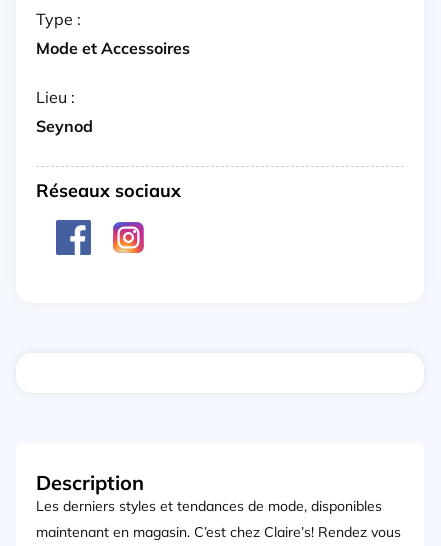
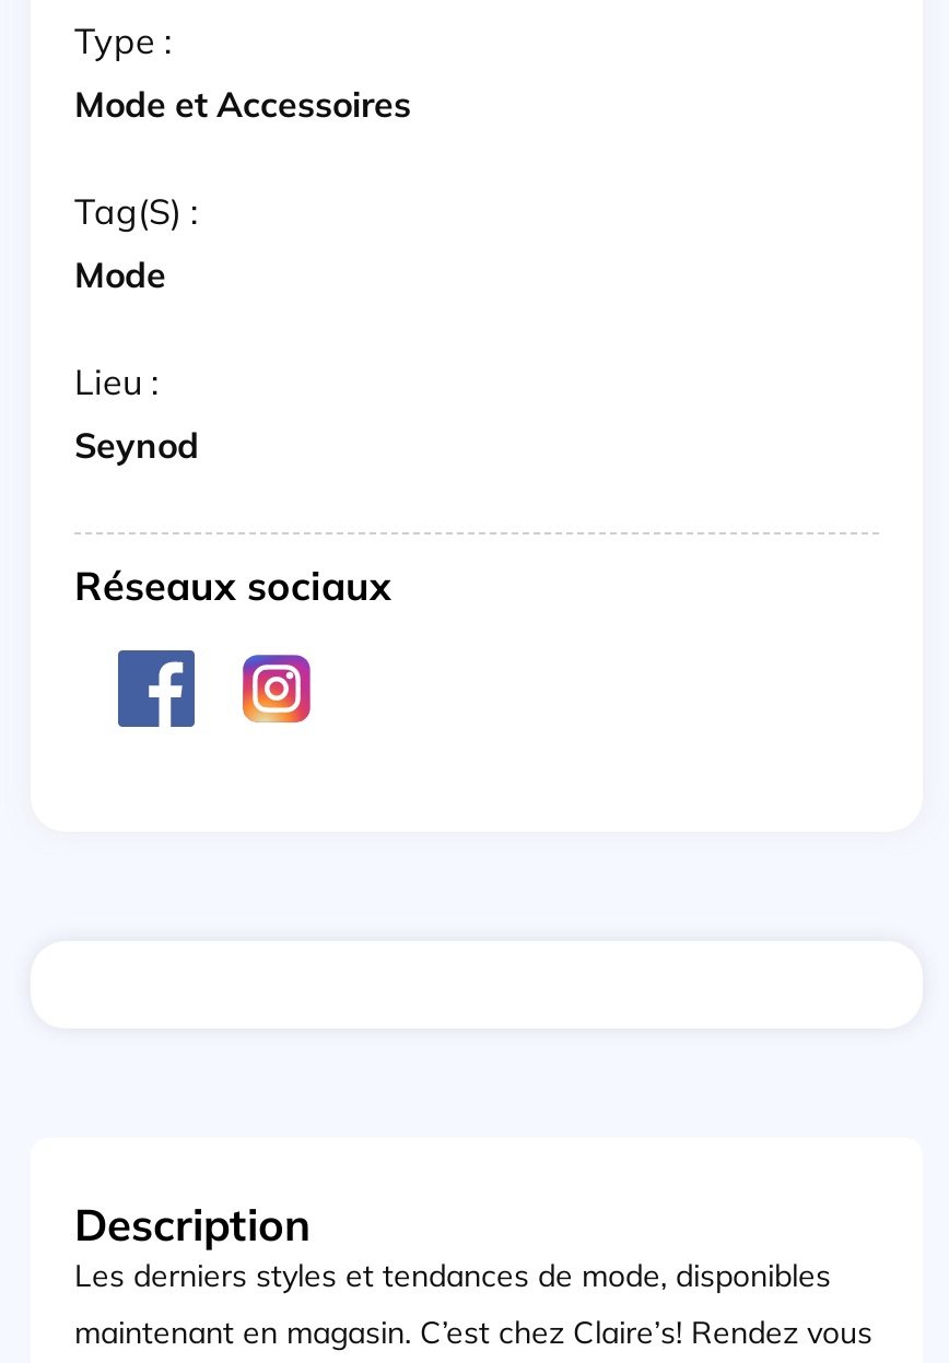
none -> [74,189,199,296] Tag(s) : | Mode

